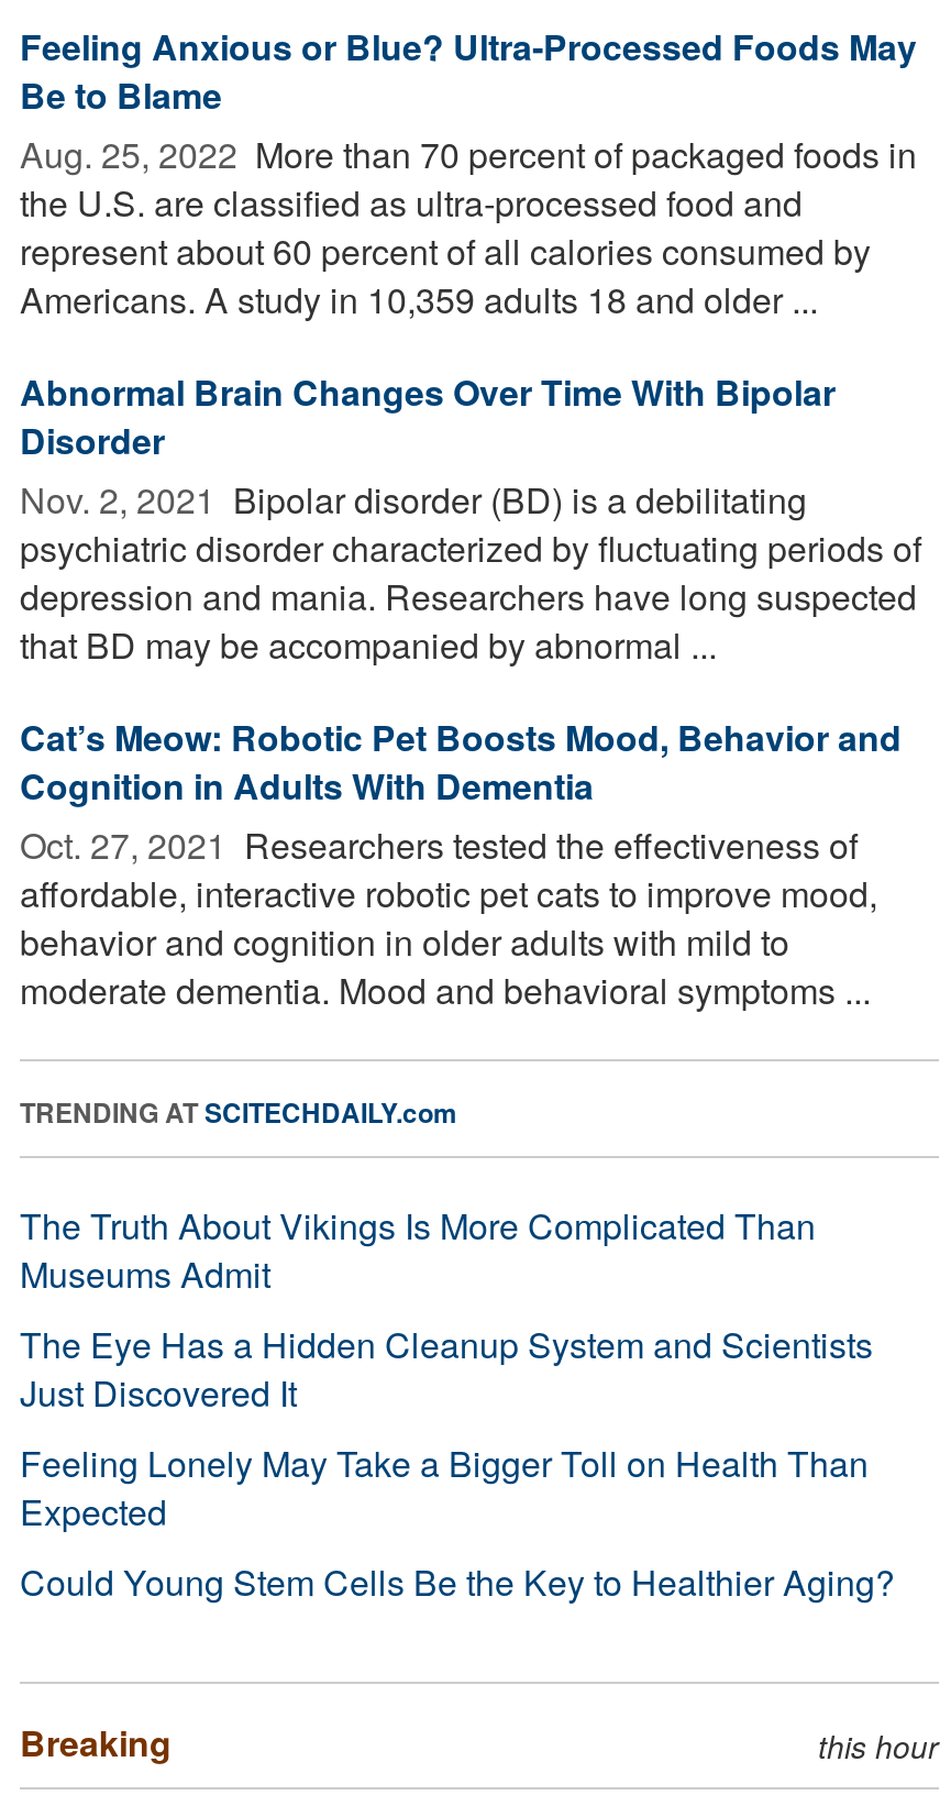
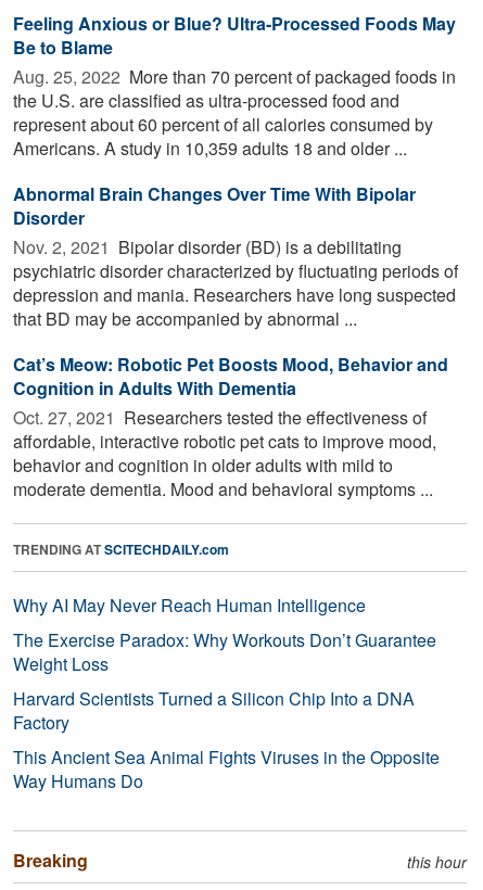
[20,1200,895,1606] The Truth About Vikings Is More Complicated Than | Museums Admit | The Eye Has a Hidden Cleanup System and Scientists | Just Discovered It | Feeling Lonely May Take a Bigger Toll on Health Than | Expected | Could Young Stem Cells Be the Key to Healthier Aging? -> [13,592,440,793] Why AI May Never Reach Human Intelligence | The Exercise Paradox: Why Workouts Don’t Guarantee | Weight Loss | Harvard Scientists Turned a Silicon Chip Into a DNA | Factory | This Ancient Sea Animal Fights Viruses in the Opposite | Way Humans Do

